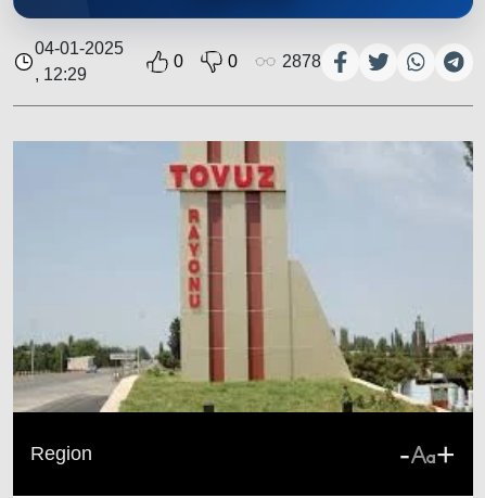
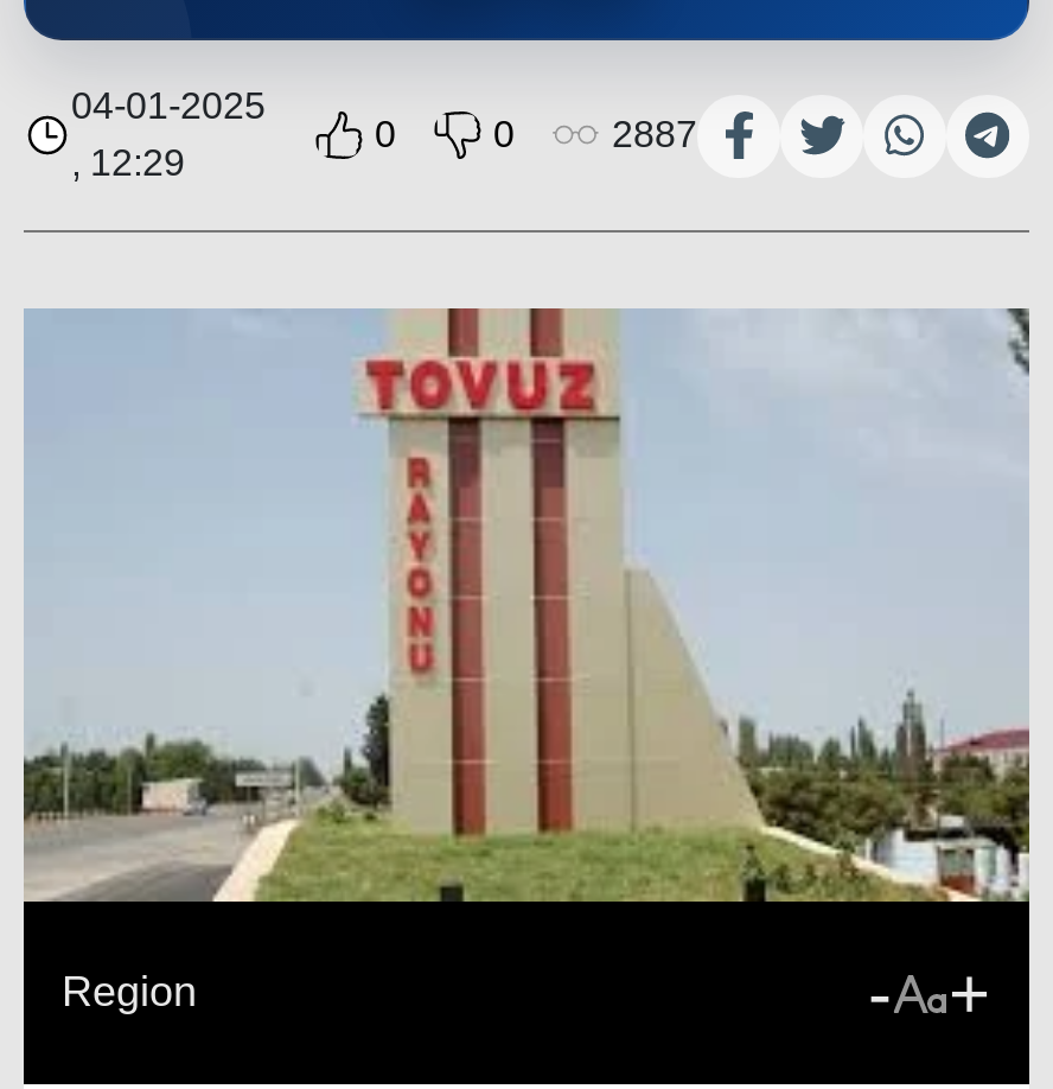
[282,52,321,71] 2878 -> [612,114,697,154] 2887

